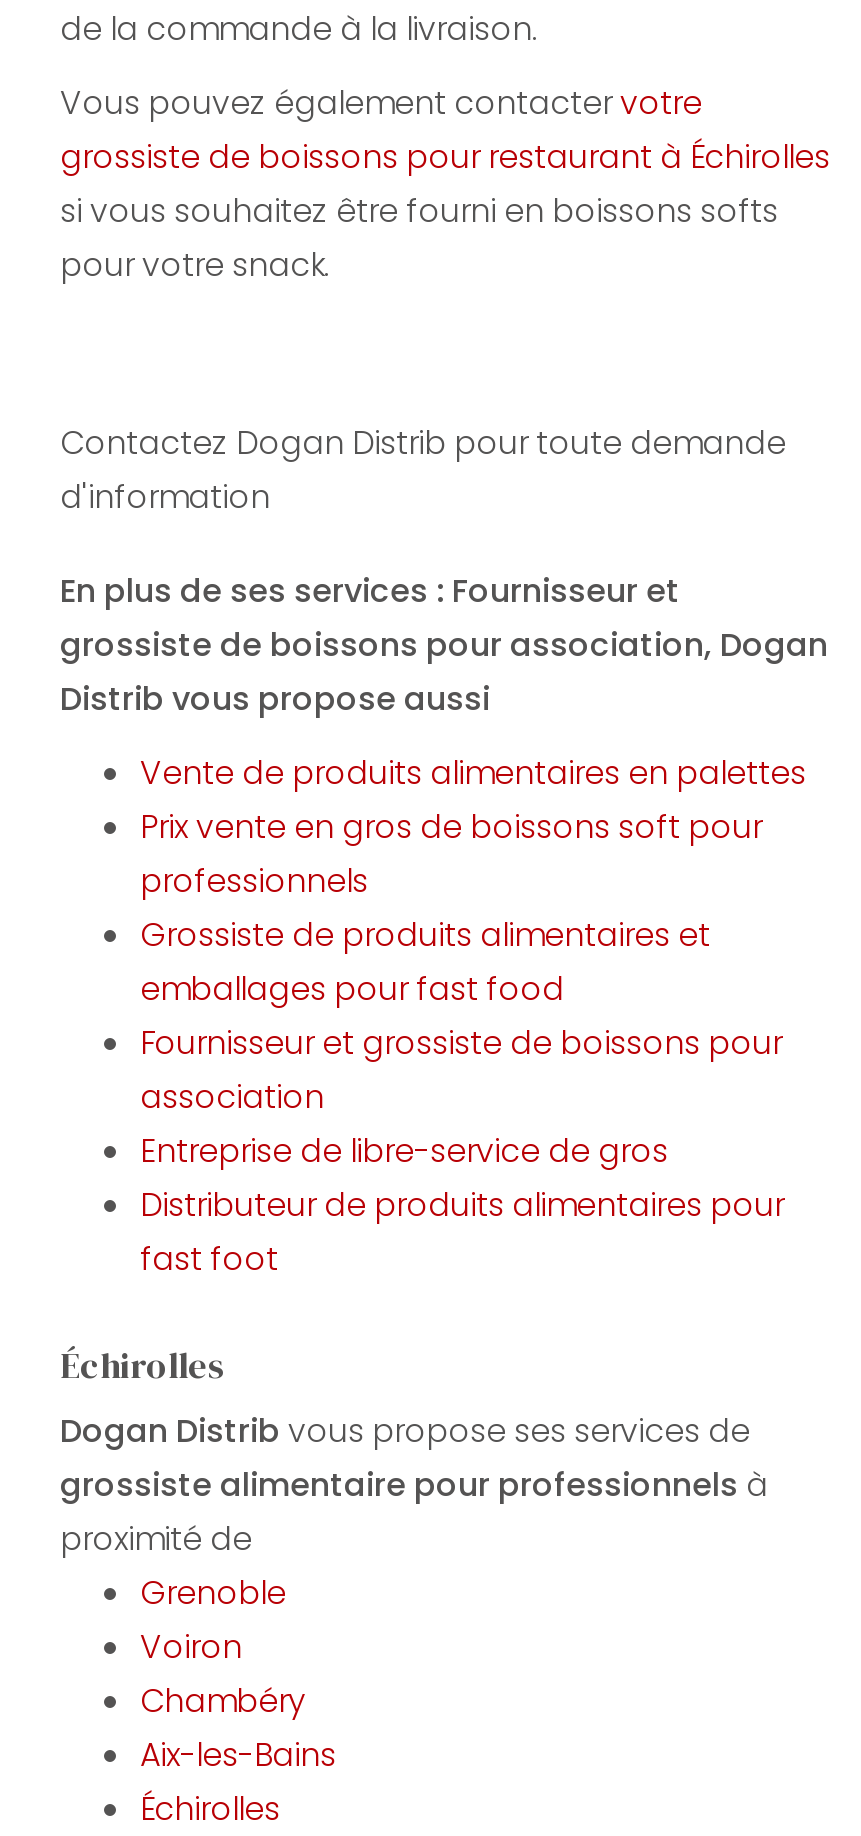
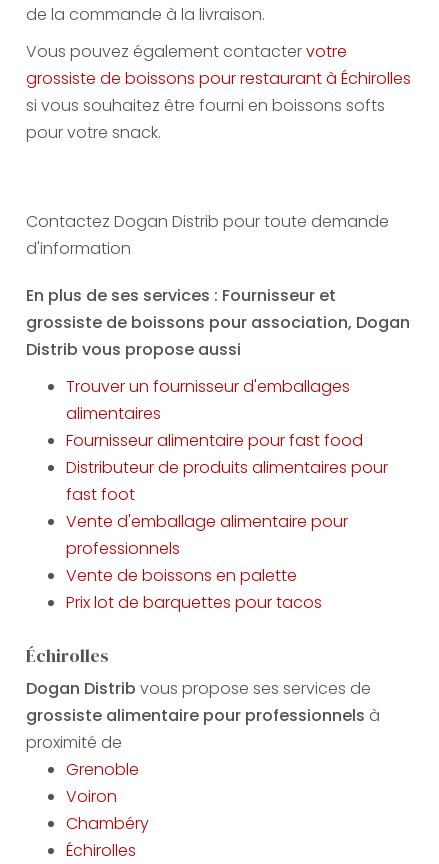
[140,750,806,1174] Vente de produits alimentaires en palettes | Prix vente en gros de boissons soft pour | Grossiste de produits alimentaires et | emballages pour fast food | Fournisseur et grossiste de boissons pour | association | Entreprise de libre-service de gros -> [66,375,363,452] Trouver un fournisseur d'emballages | alimentaires | Fournisseur alimentaire pour fast food
moved [140,858,368,904] -> [66,537,180,560]: professionnels
moved [140,1182,784,1282] -> [66,456,388,506]: Distributeur de produits alimentaires pour | fast foot
none -> [66,510,348,614] Vente d'emballage alimentaire pour | Vente de boissons en palette | Prix lot de barquettes pour tacos
[140,1732,336,1778] Aix-les-Bains -> none

